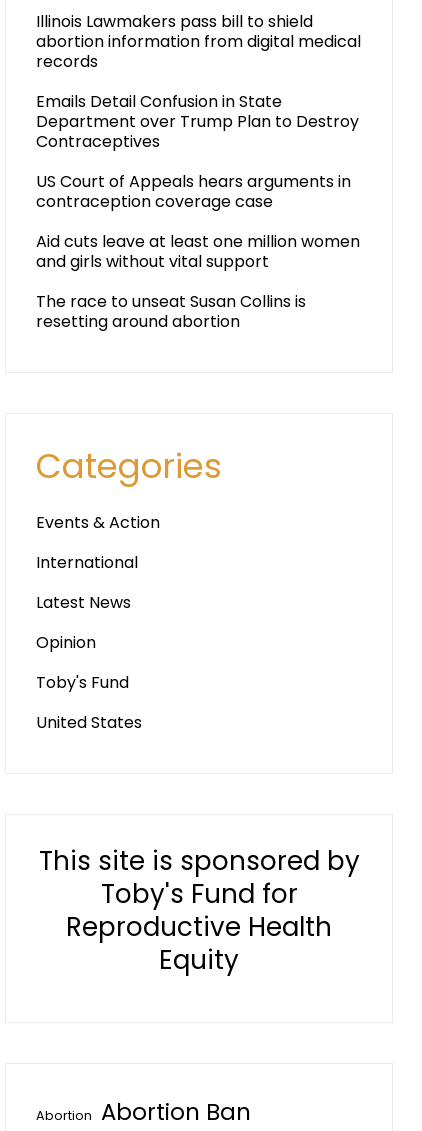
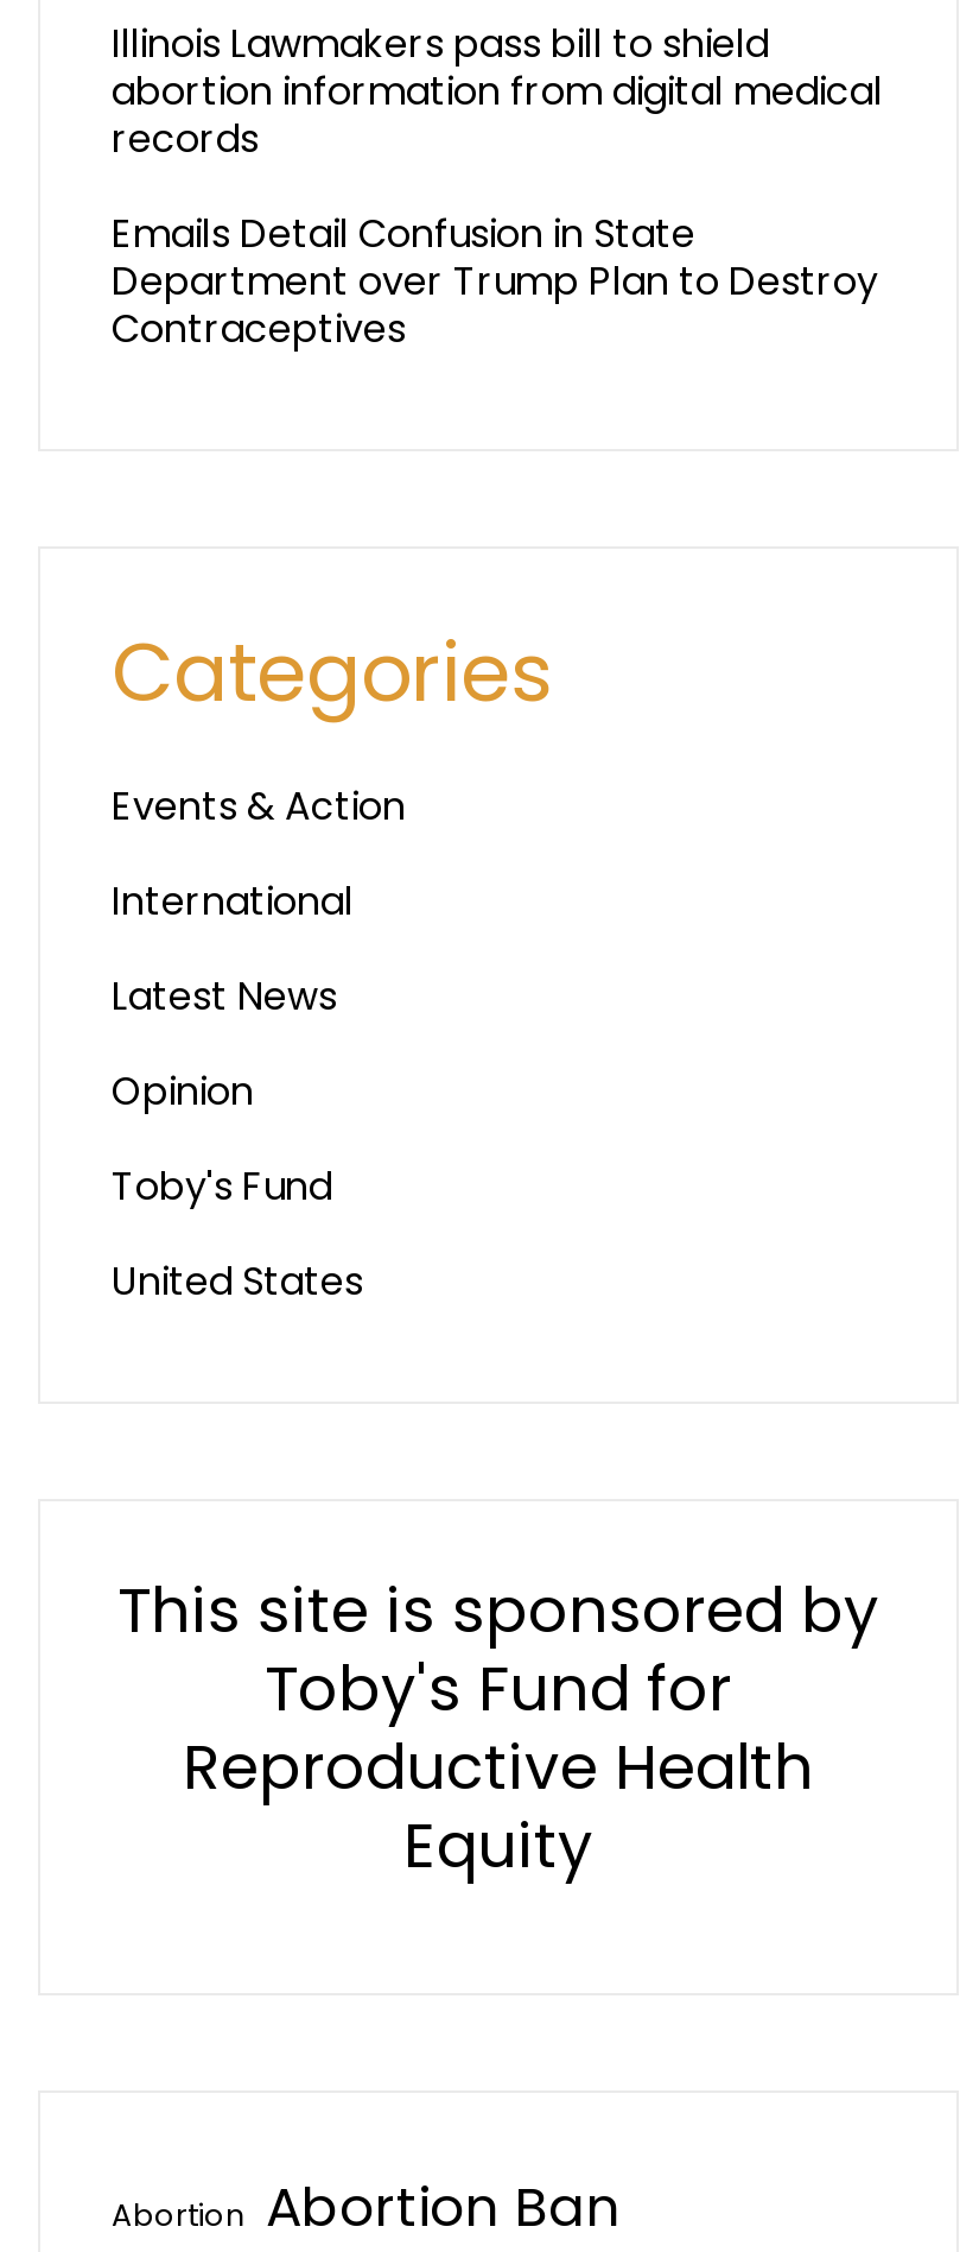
[36,170,360,333] US Court of Appeals hears arguments in | contraception coverage case | Aid cuts leave at least one million women | and girls without vital support | The race to unseat Susan Collins is | resetting around abortion -> none

